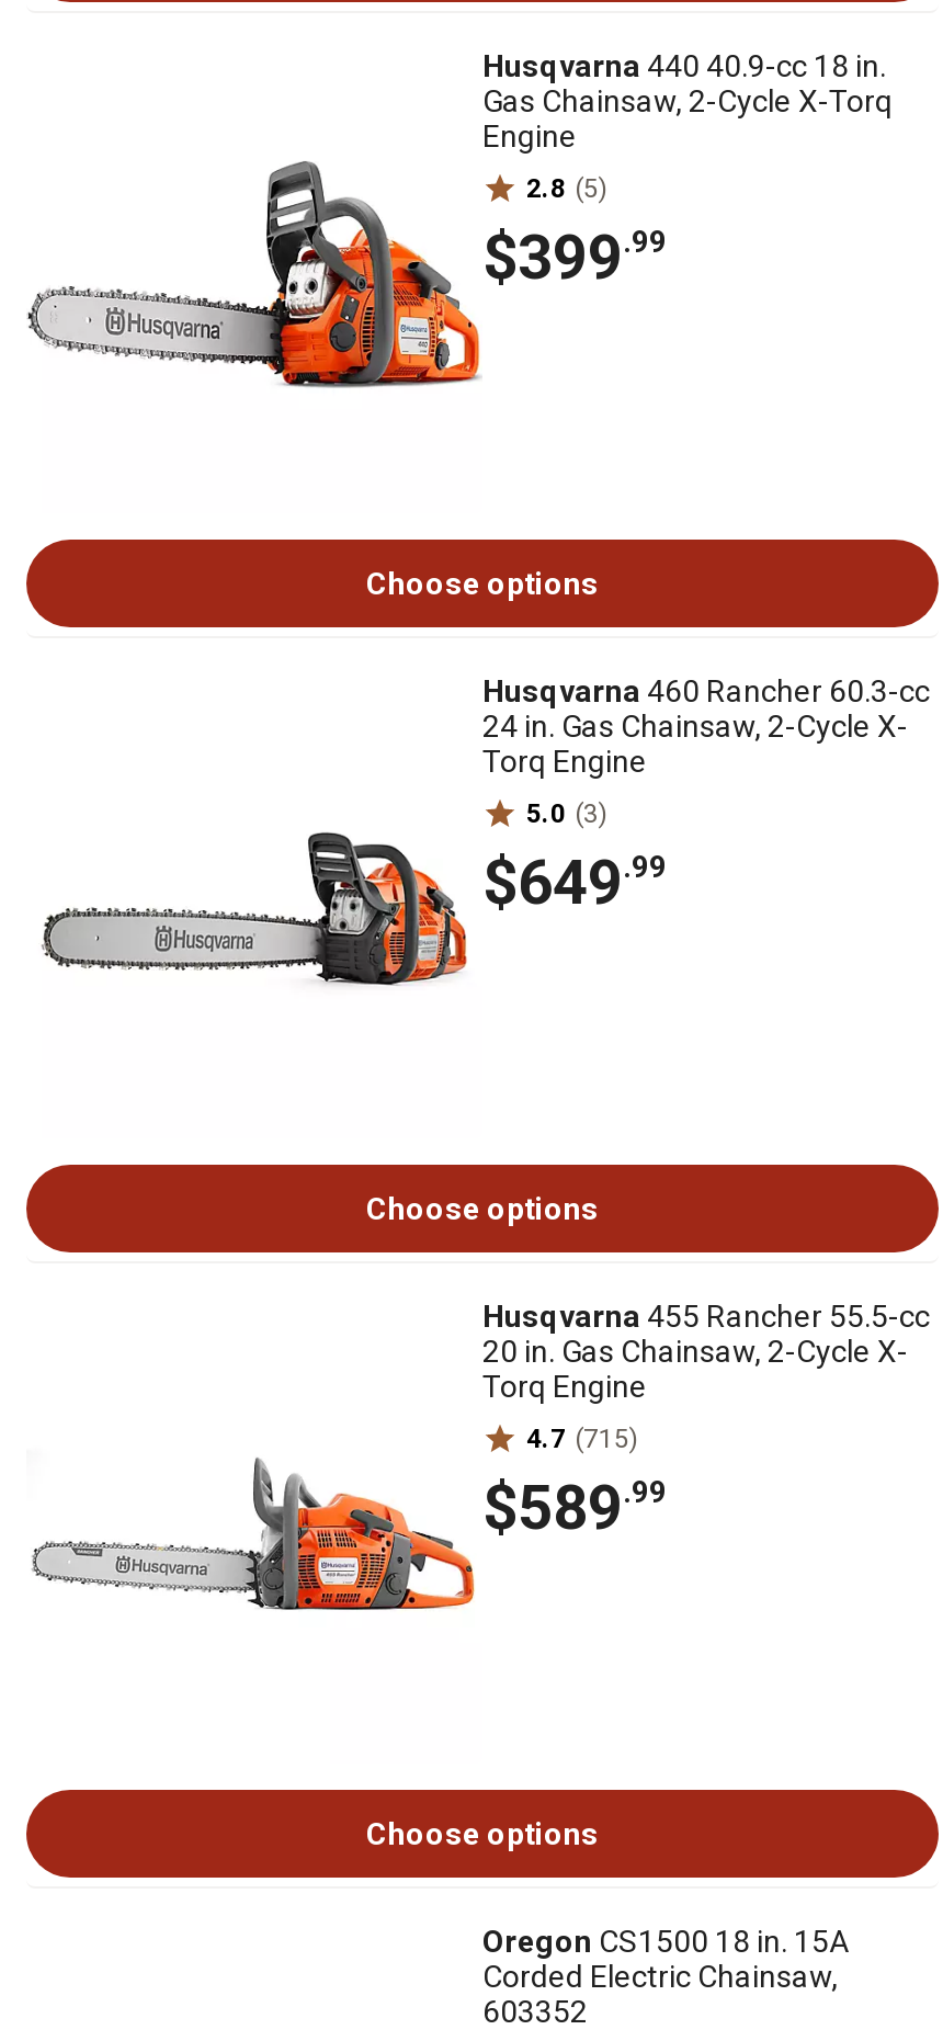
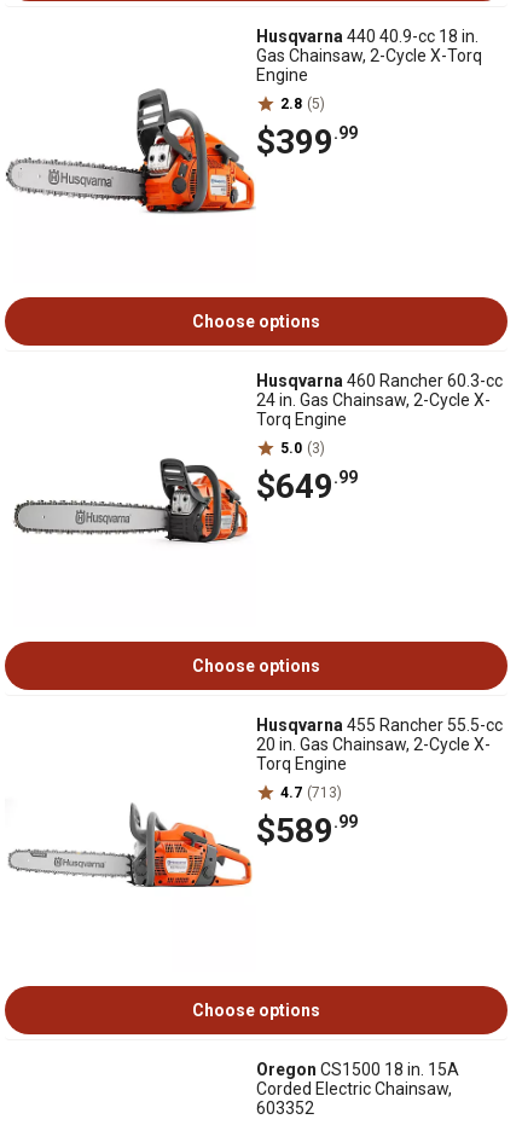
[526,1424,638,1454] 4.7 (715) -> [280,784,342,801] 4.7 (713)

